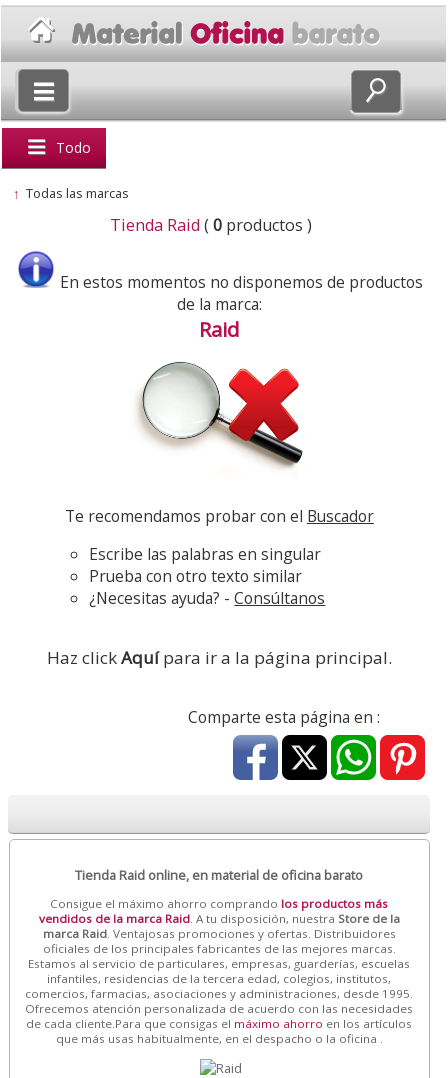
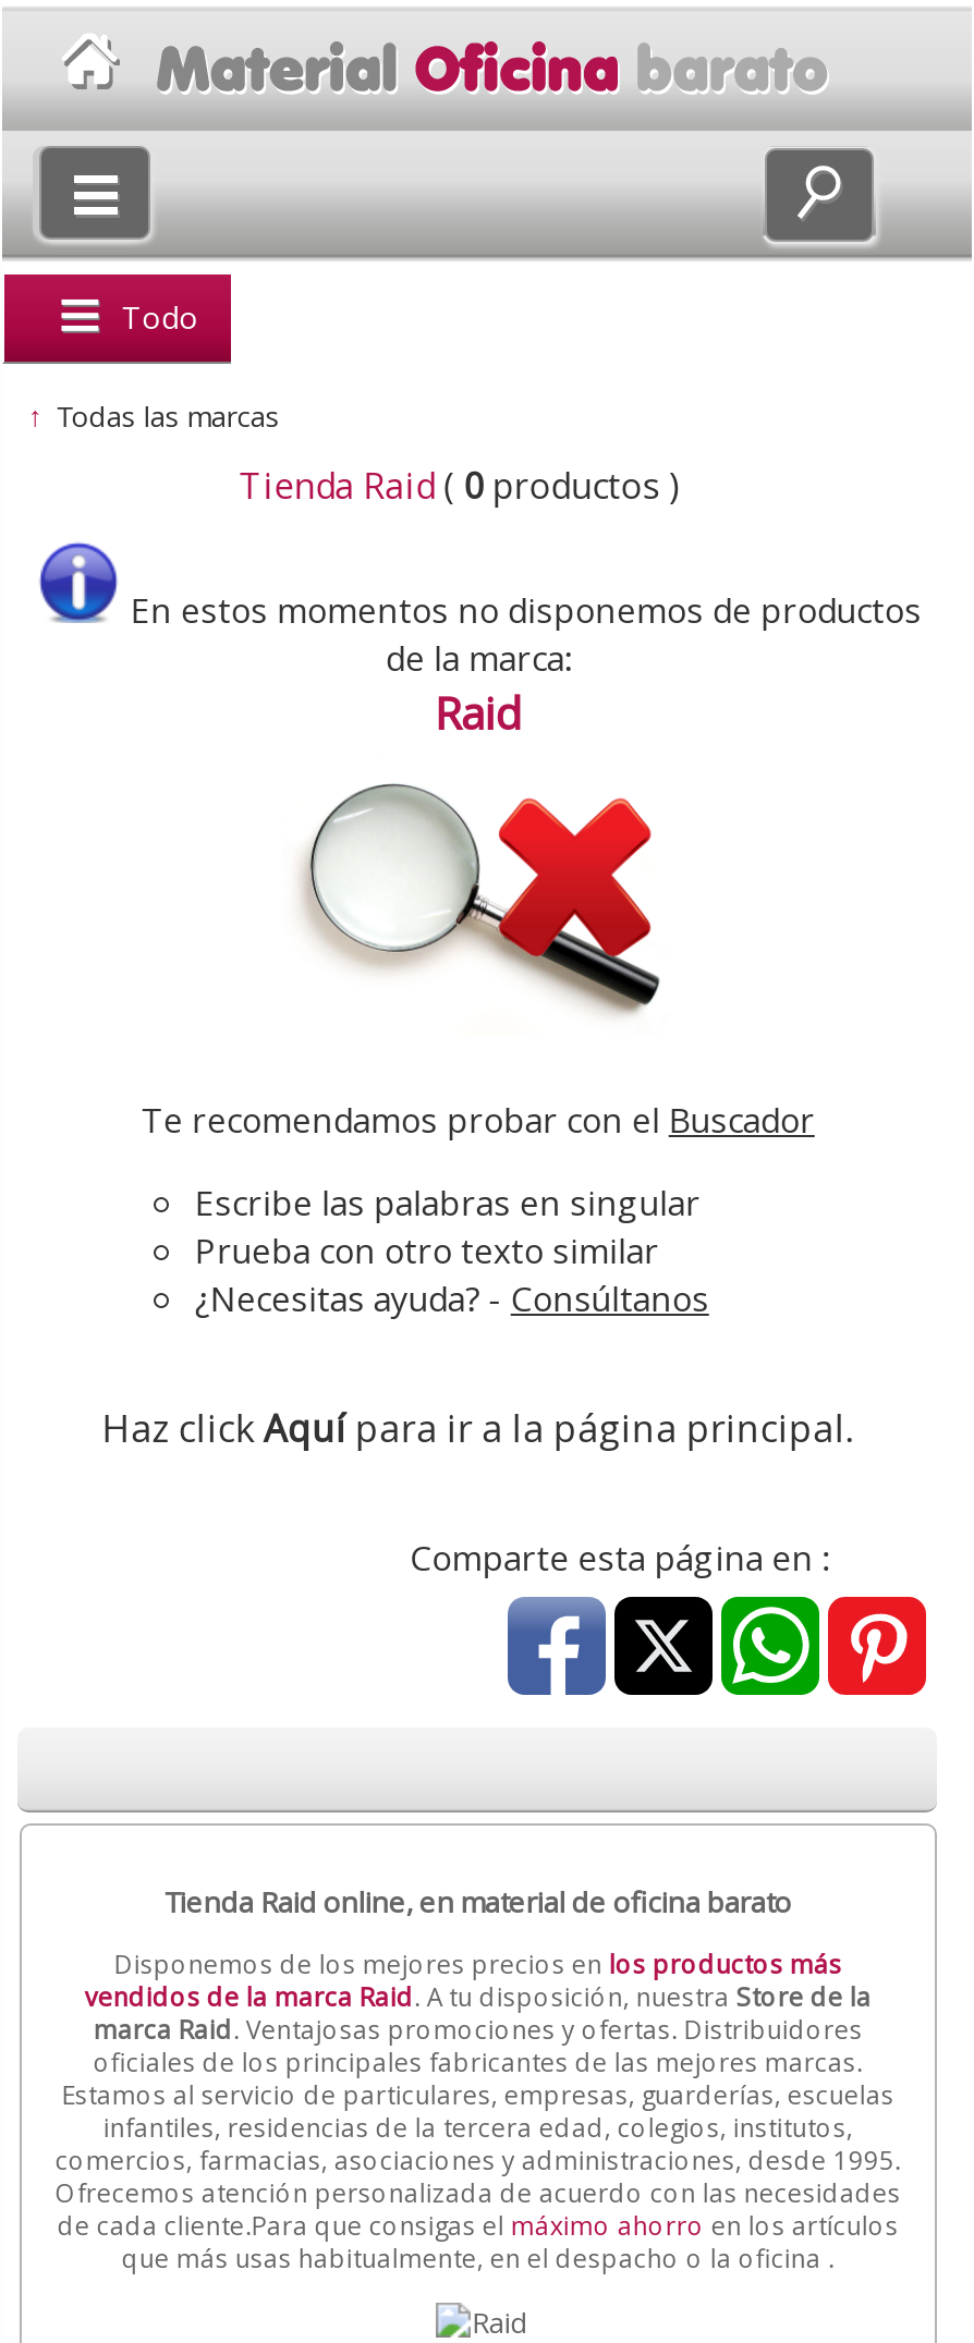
[50,896,388,911] Consigue el máximo ahorro comprando los productos más -> [114,1947,842,1980] Disponemos de los mejores precios en los productos más

